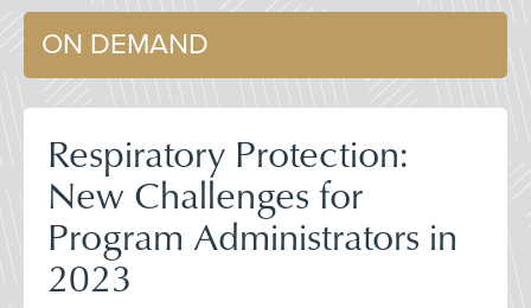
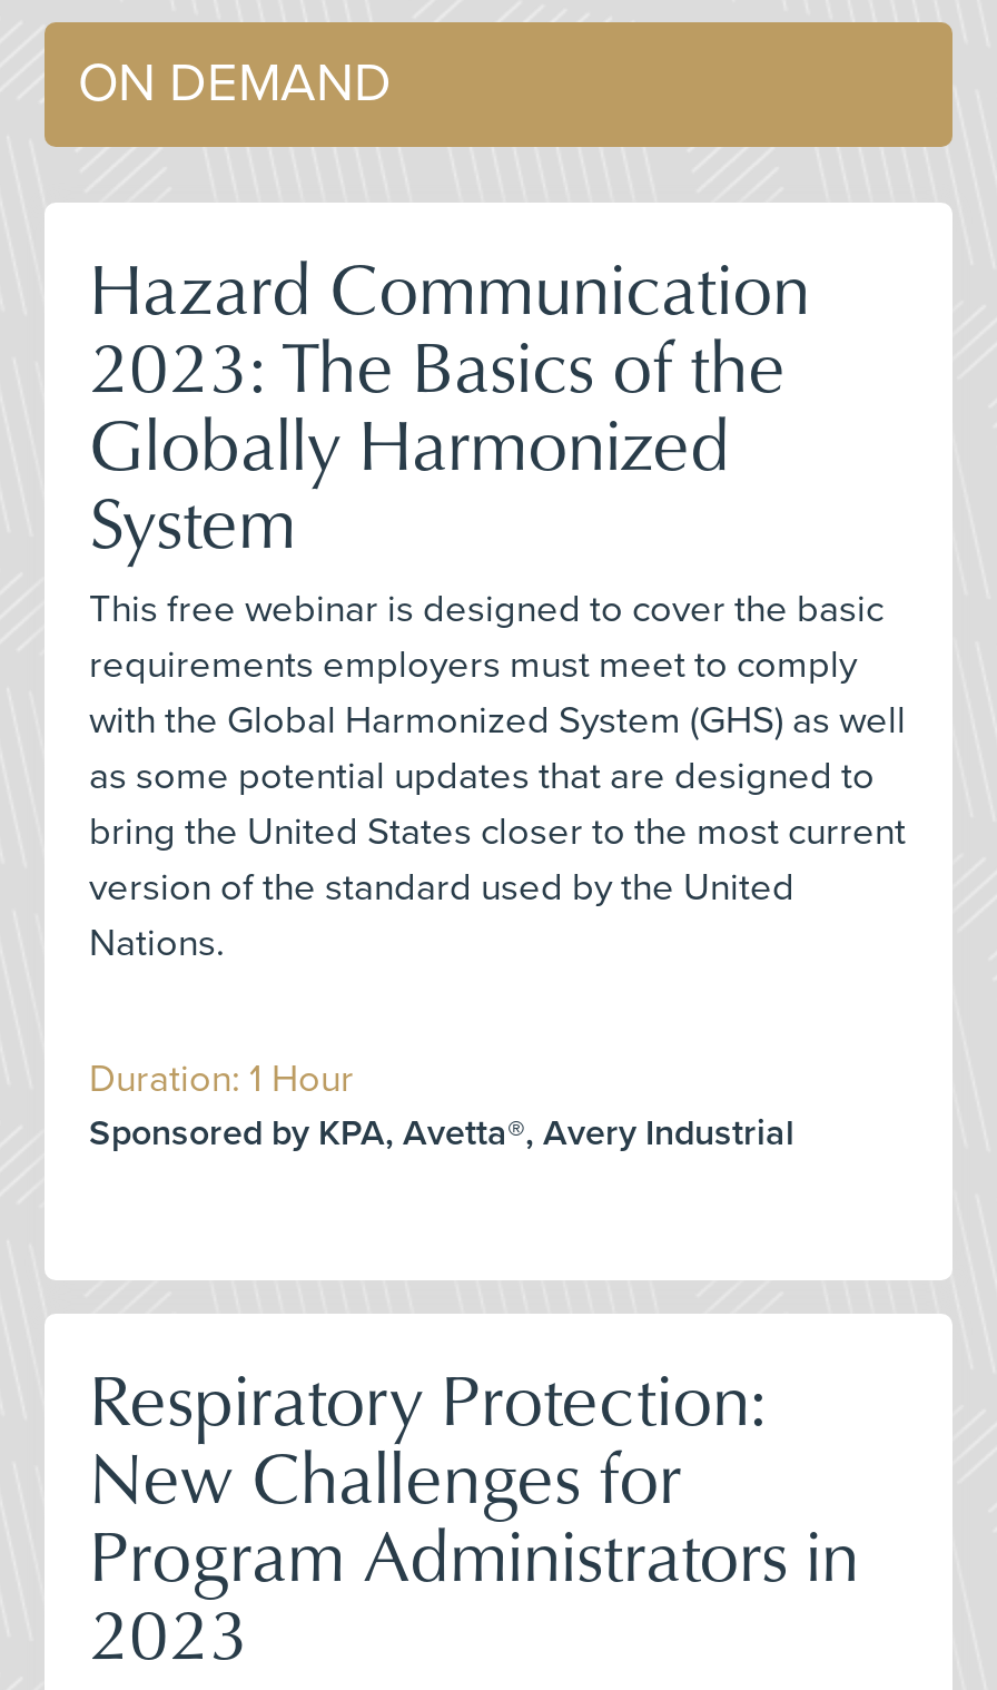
none -> [89,236,906,1156] Hazard Communication | 2023: The Basics of the | Globally Harmonized | System | This free webinar is designed to cover the basic | requirements employers must meet to comply | with the Global Harmonized System (GHS) as well | as some potential updates that are designed to | bring the United States closer to the most current | version of the standard used by the United | Nations. | Duration: 1 Hour | Sponsored by KPA, Avetta®, Avery Industrial

